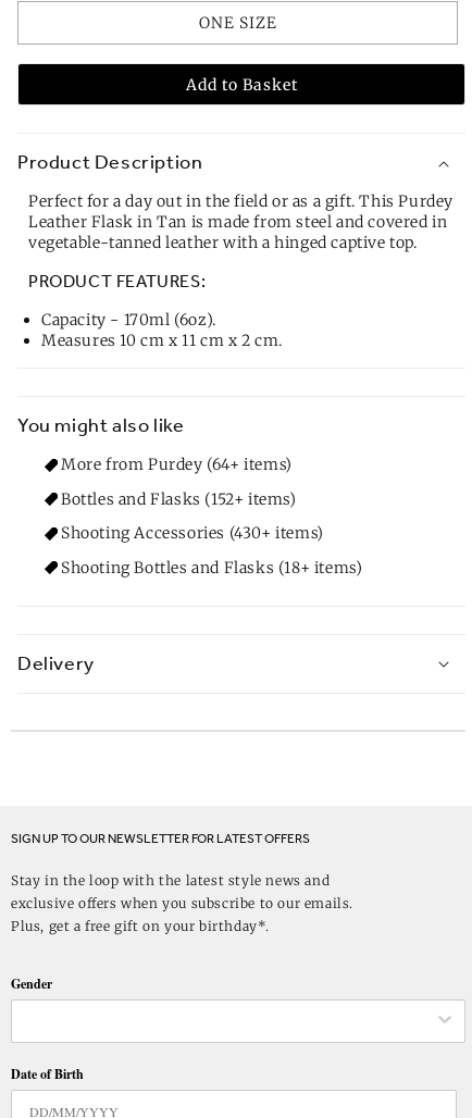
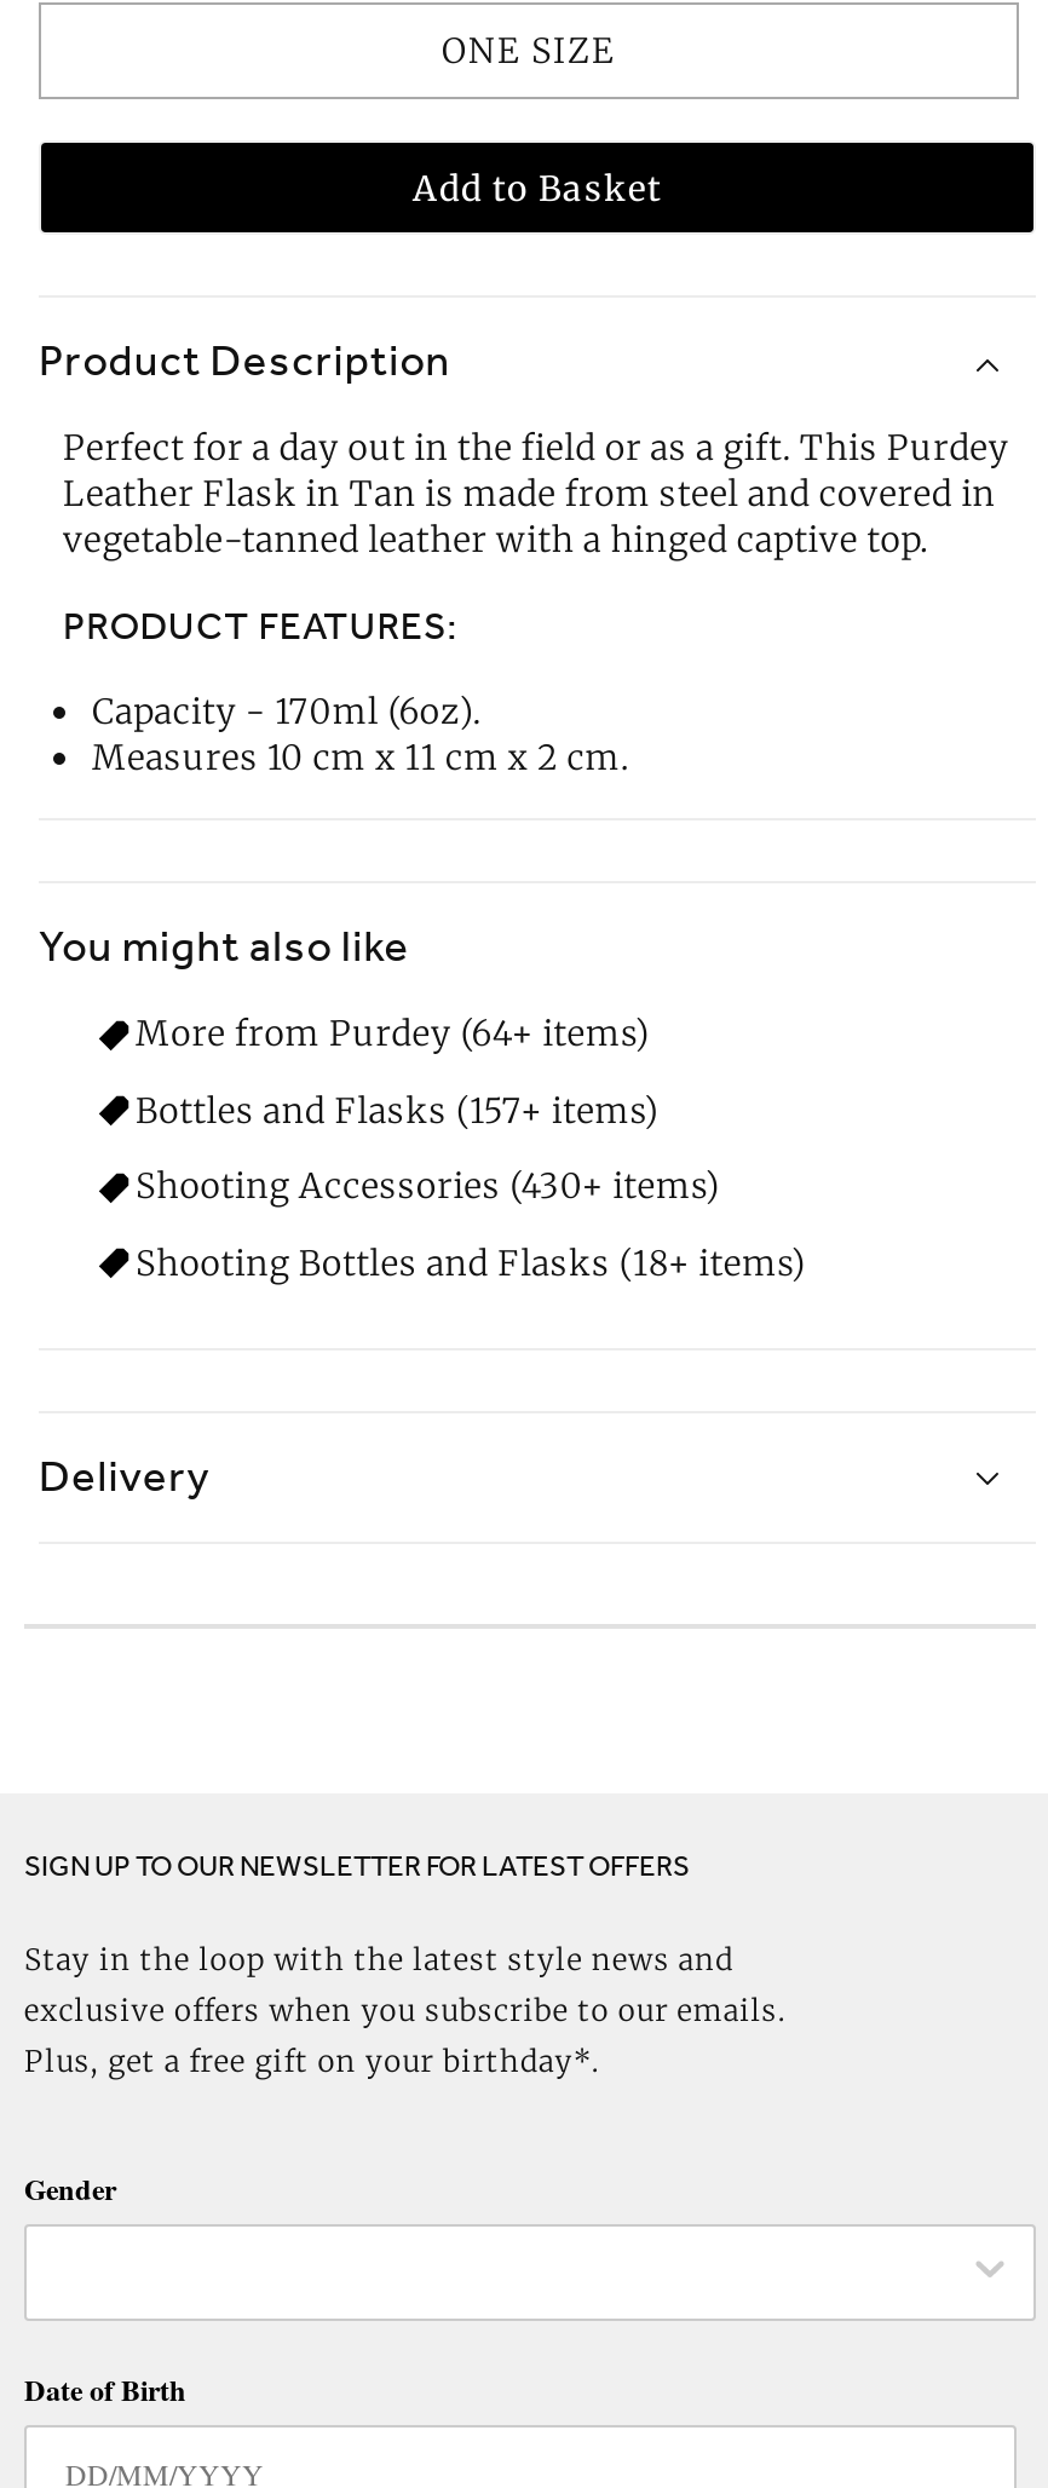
[61,489,296,508] Bottles and Flasks (152+ items) -> [136,1088,660,1131] Bottles and Flasks (157+ items)

